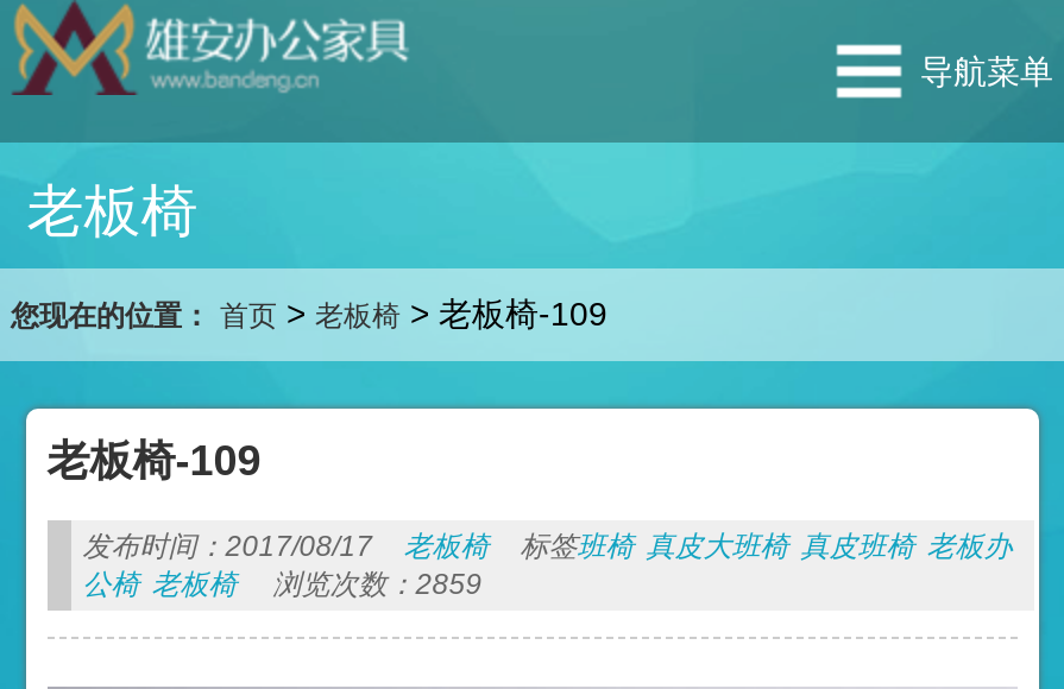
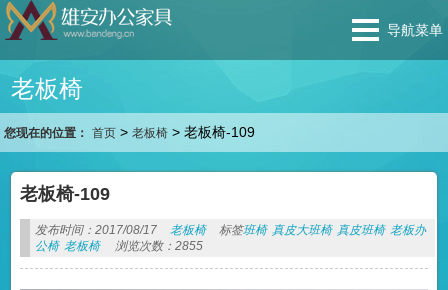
[273,568,482,601] 浏览次数：2859 -> [115,239,203,253] 浏览次数：2855

